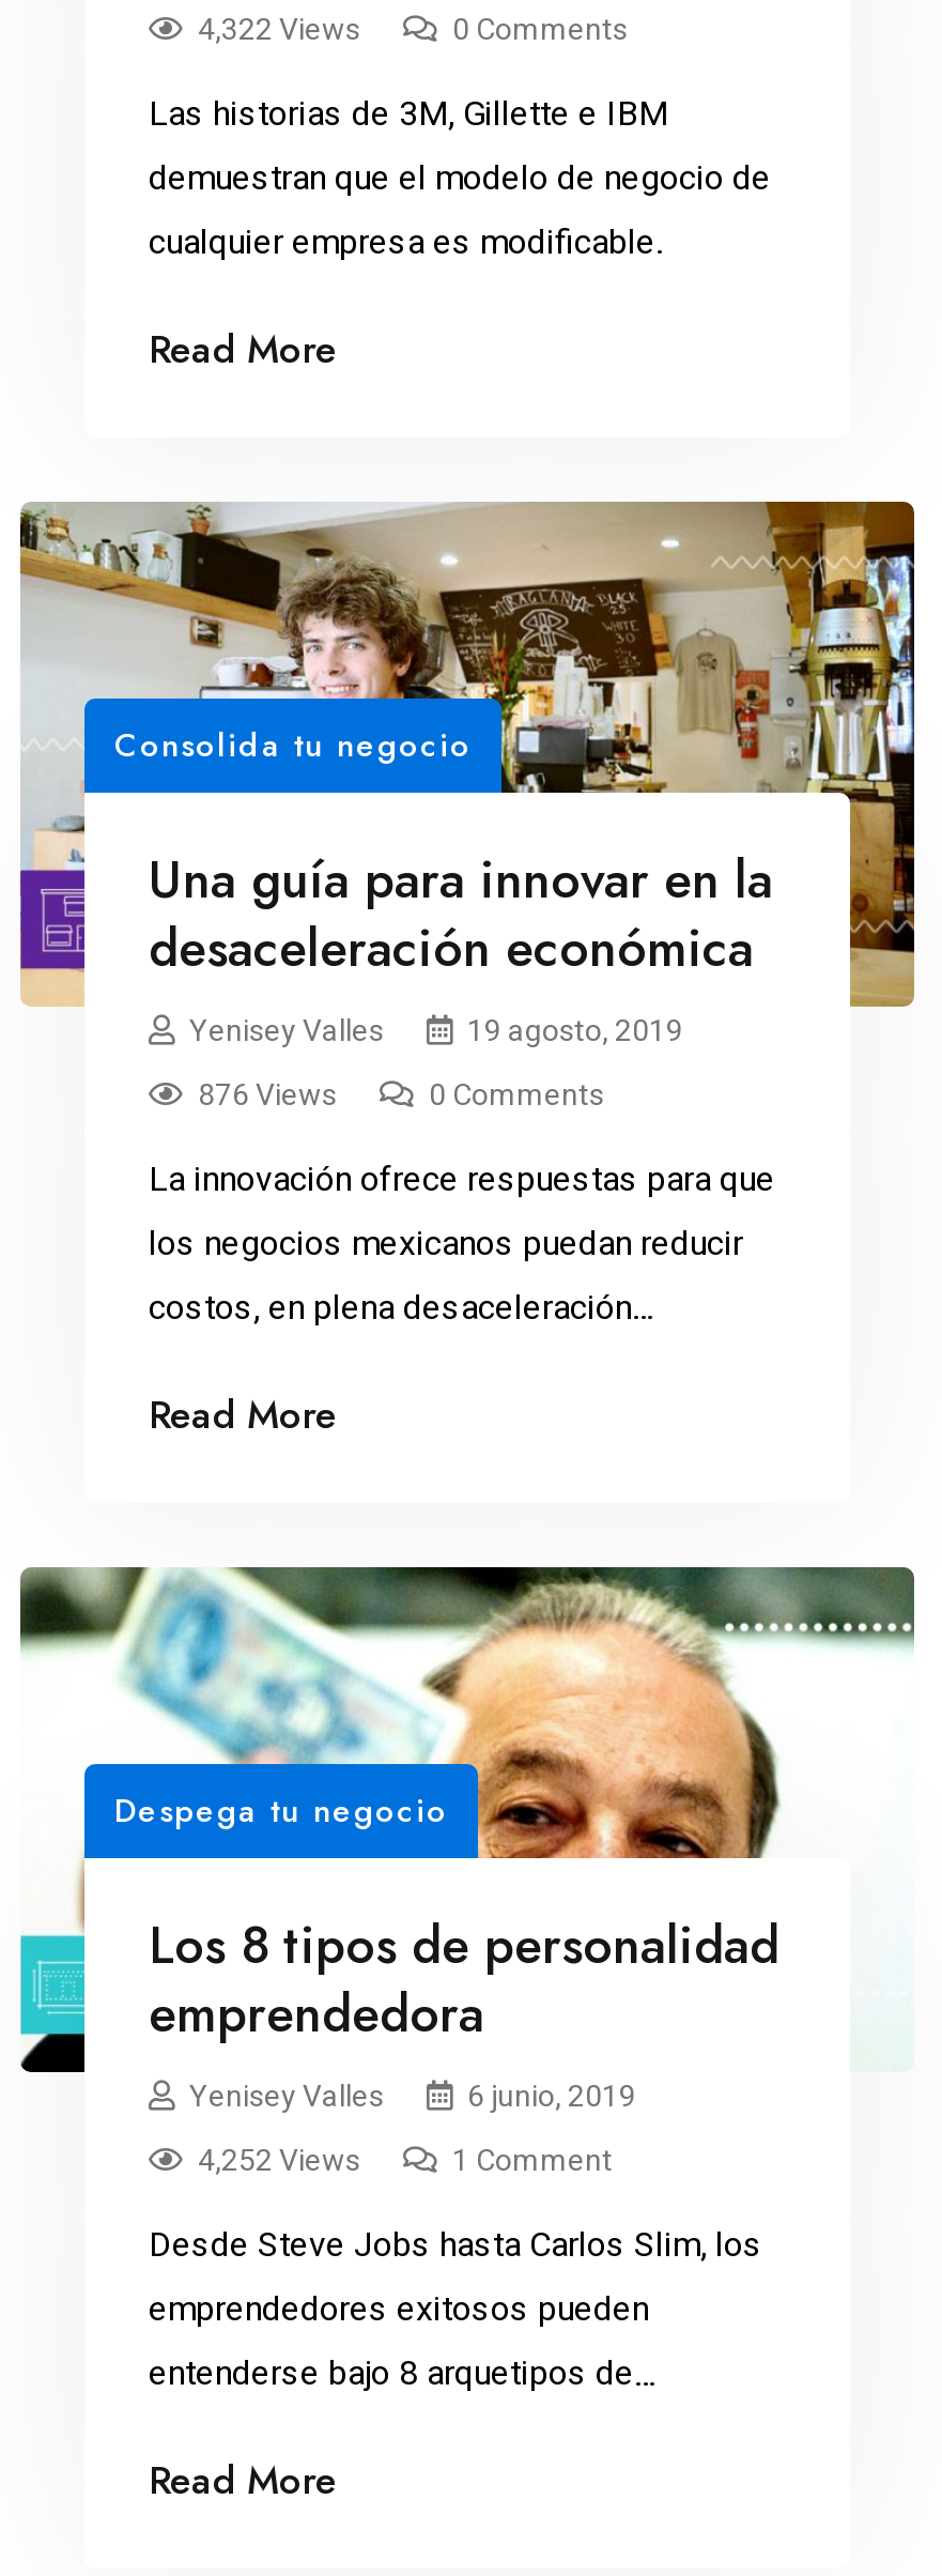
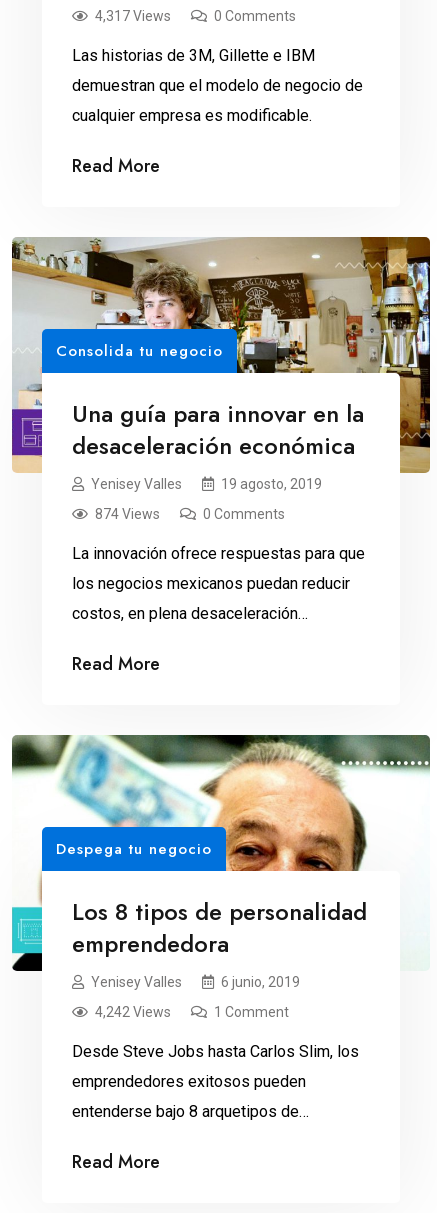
[198,12,360,46] 4,322 Views -> [95,8,171,24] 4,317 Views
[198,1078,337,1112] 876 Views -> [95,506,160,522] 874 Views
[198,2144,360,2178] 4,252 Views -> [95,1004,171,1020] 4,242 Views

